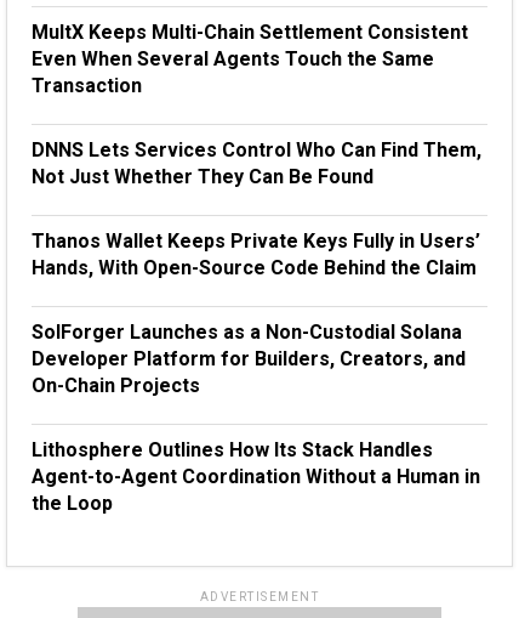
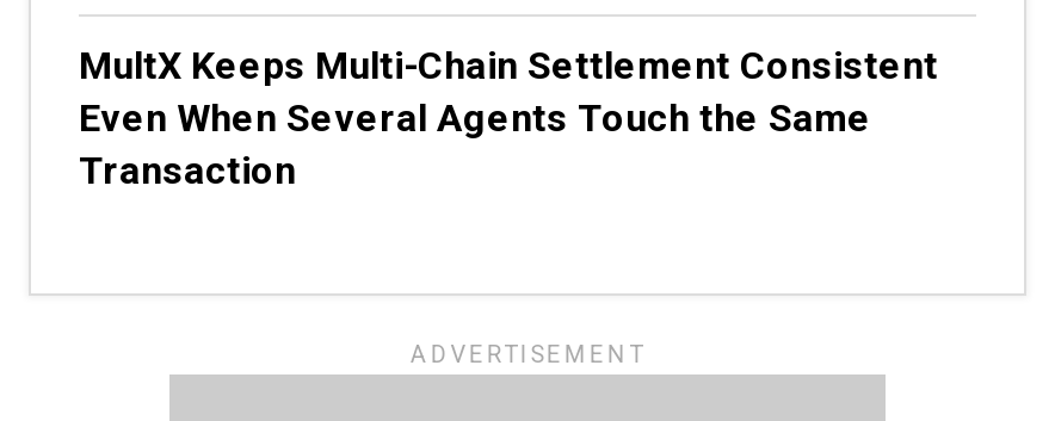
[32,139,481,515] DNNS Lets Services Control Who Can Find Them, | Not Just Whether They Can Be Found | Thanos Wallet Keeps Private Keys Fully in Users’ | Hands, With Open-Source Code Behind the Claim | SolForger Launches as a Non-Custodial Solana | Developer Platform for Builders, Creators, and | On-Chain Projects | Lithosphere Outlines How Its Stack Handles | Agent-to-Agent Coordination Without a Human in | the Loop -> none

